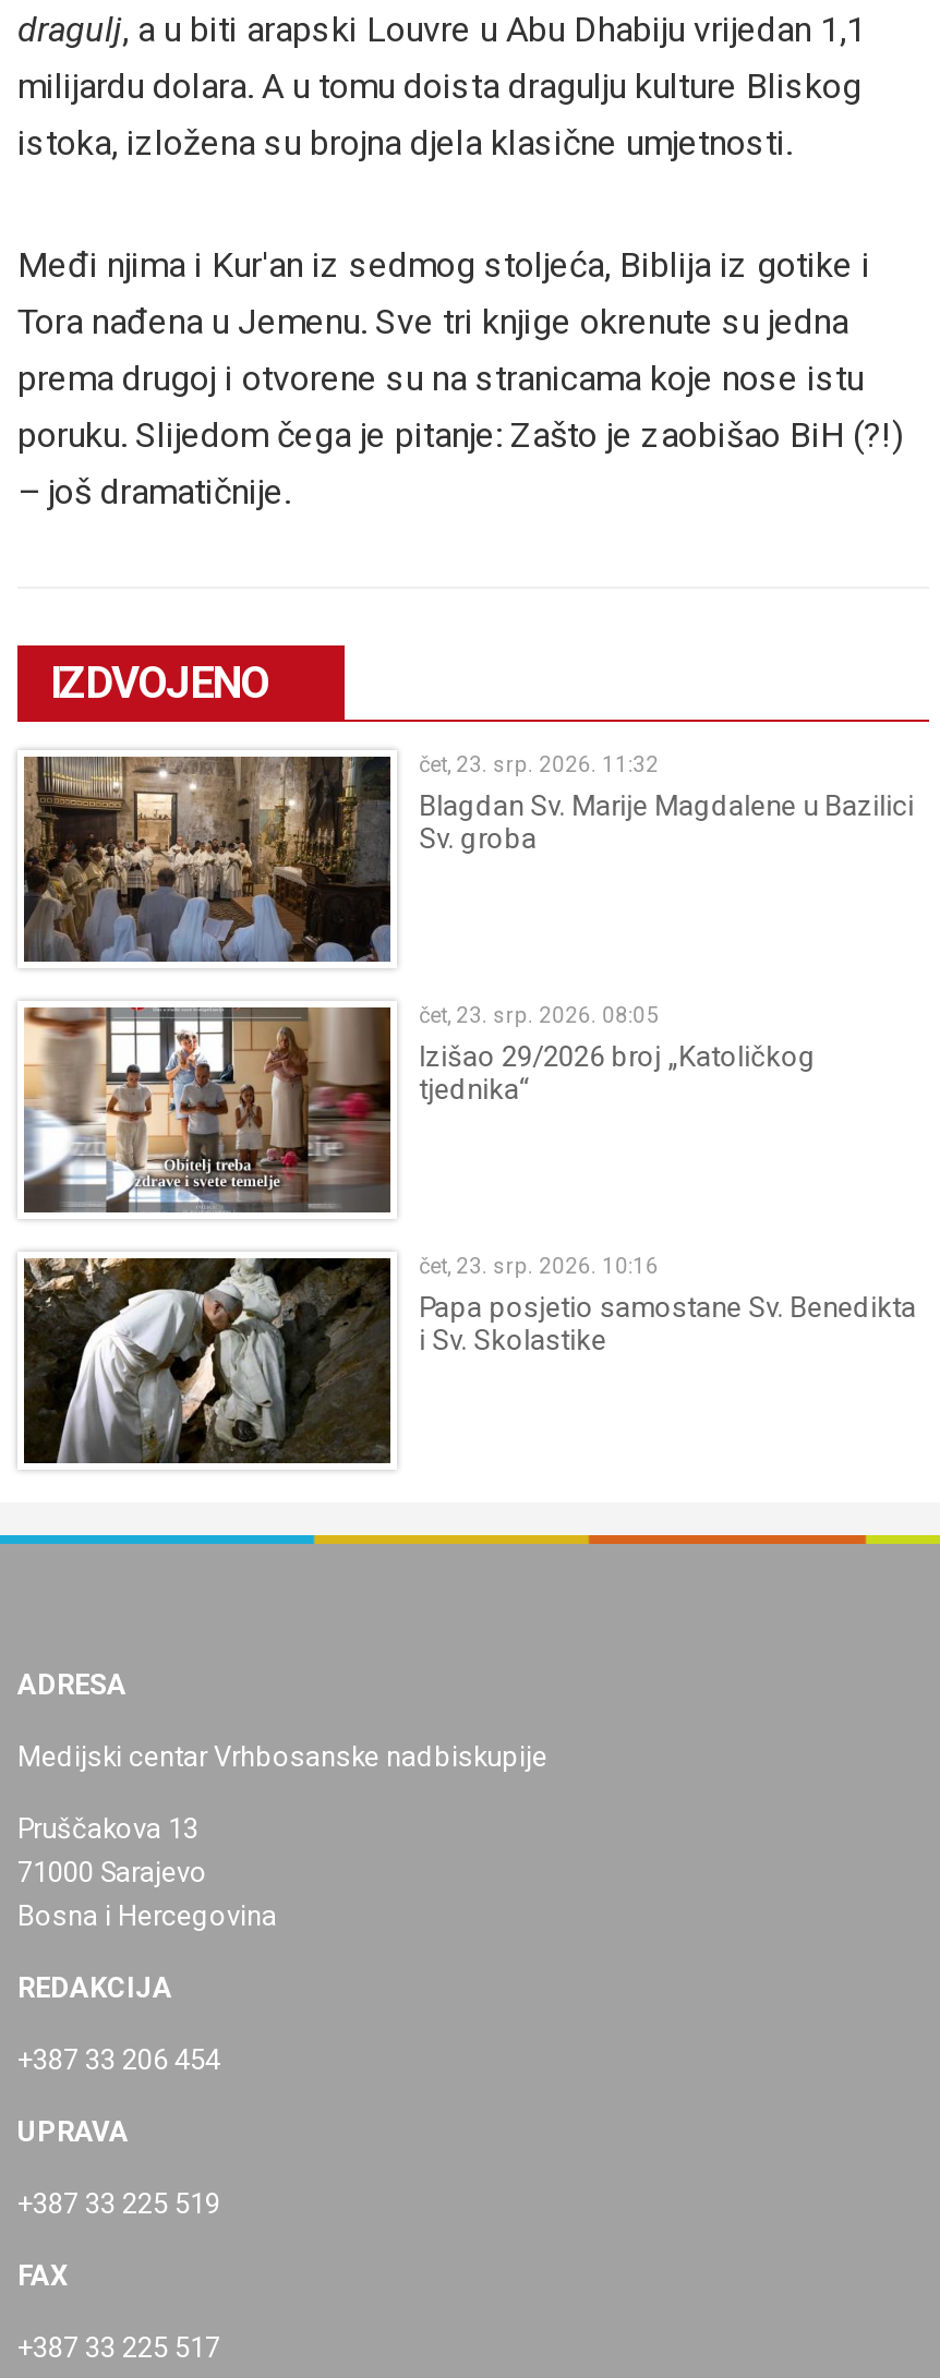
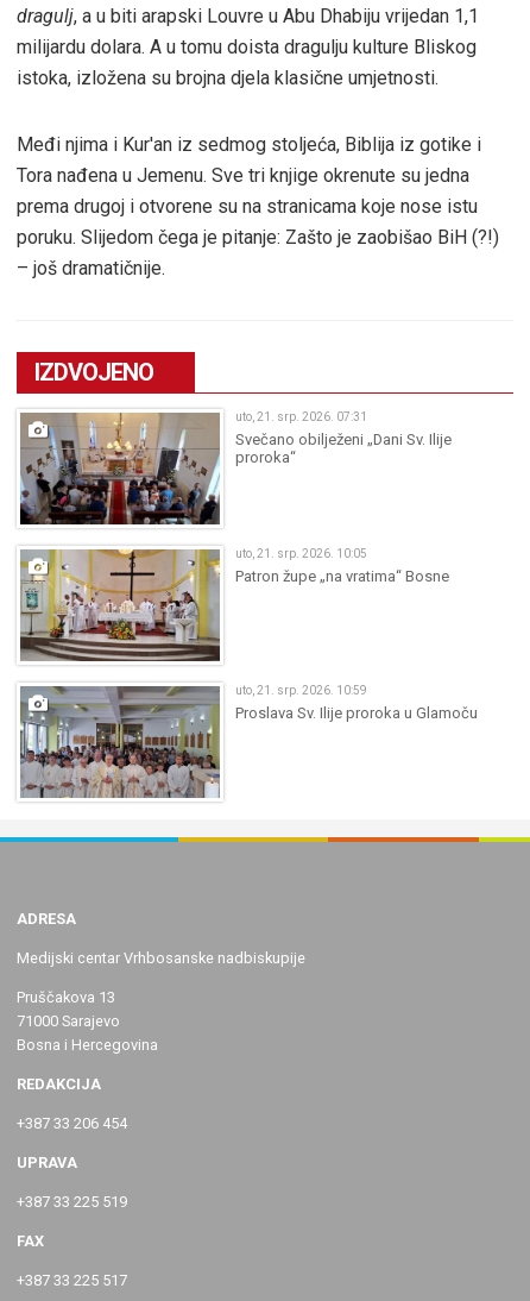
[22,751,914,964] [image] | čet, 23. srp. 2026. 11:32 | Blagdan Sv. Marije Magdalene u Bazilici | Sv. groba -> [20,410,452,526] [image] | uto, 21. srp. 2026. 07:31 | Svečano obilježeni „Dani Sv. Ilije | proroka“
[24,1002,816,1212] [image] | čet, 23. srp. 2026. 08:05 | Izišao 29/2026 broj „Katoličkog | tjednika“ -> [20,547,449,662] [image] | uto, 21. srp. 2026. 10:05 | Patron župe „na vratima“ Bosne
[22,1253,916,1465] [image] | čet, 23. srp. 2026. 10:16 | Papa posjetio samostane Sv. Benedikta | i Sv. Skolastike -> [19,684,478,799] [image] | uto, 21. srp. 2026. 10:59 | Proslava Sv. Ilije proroka u Glamoču

